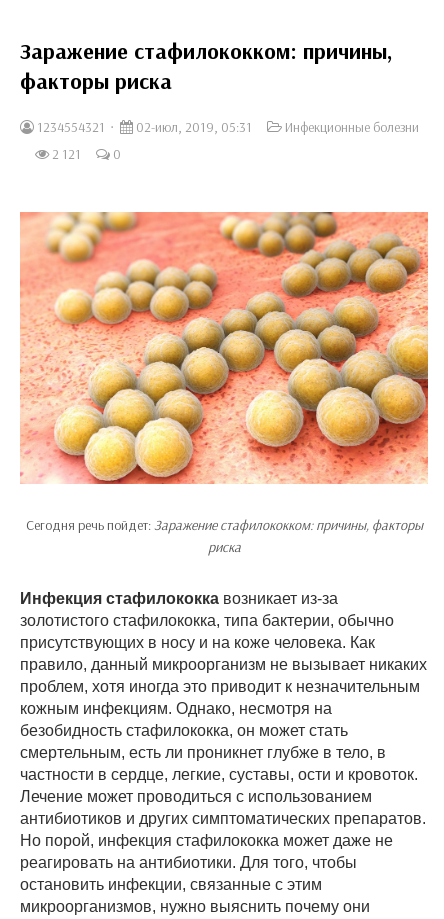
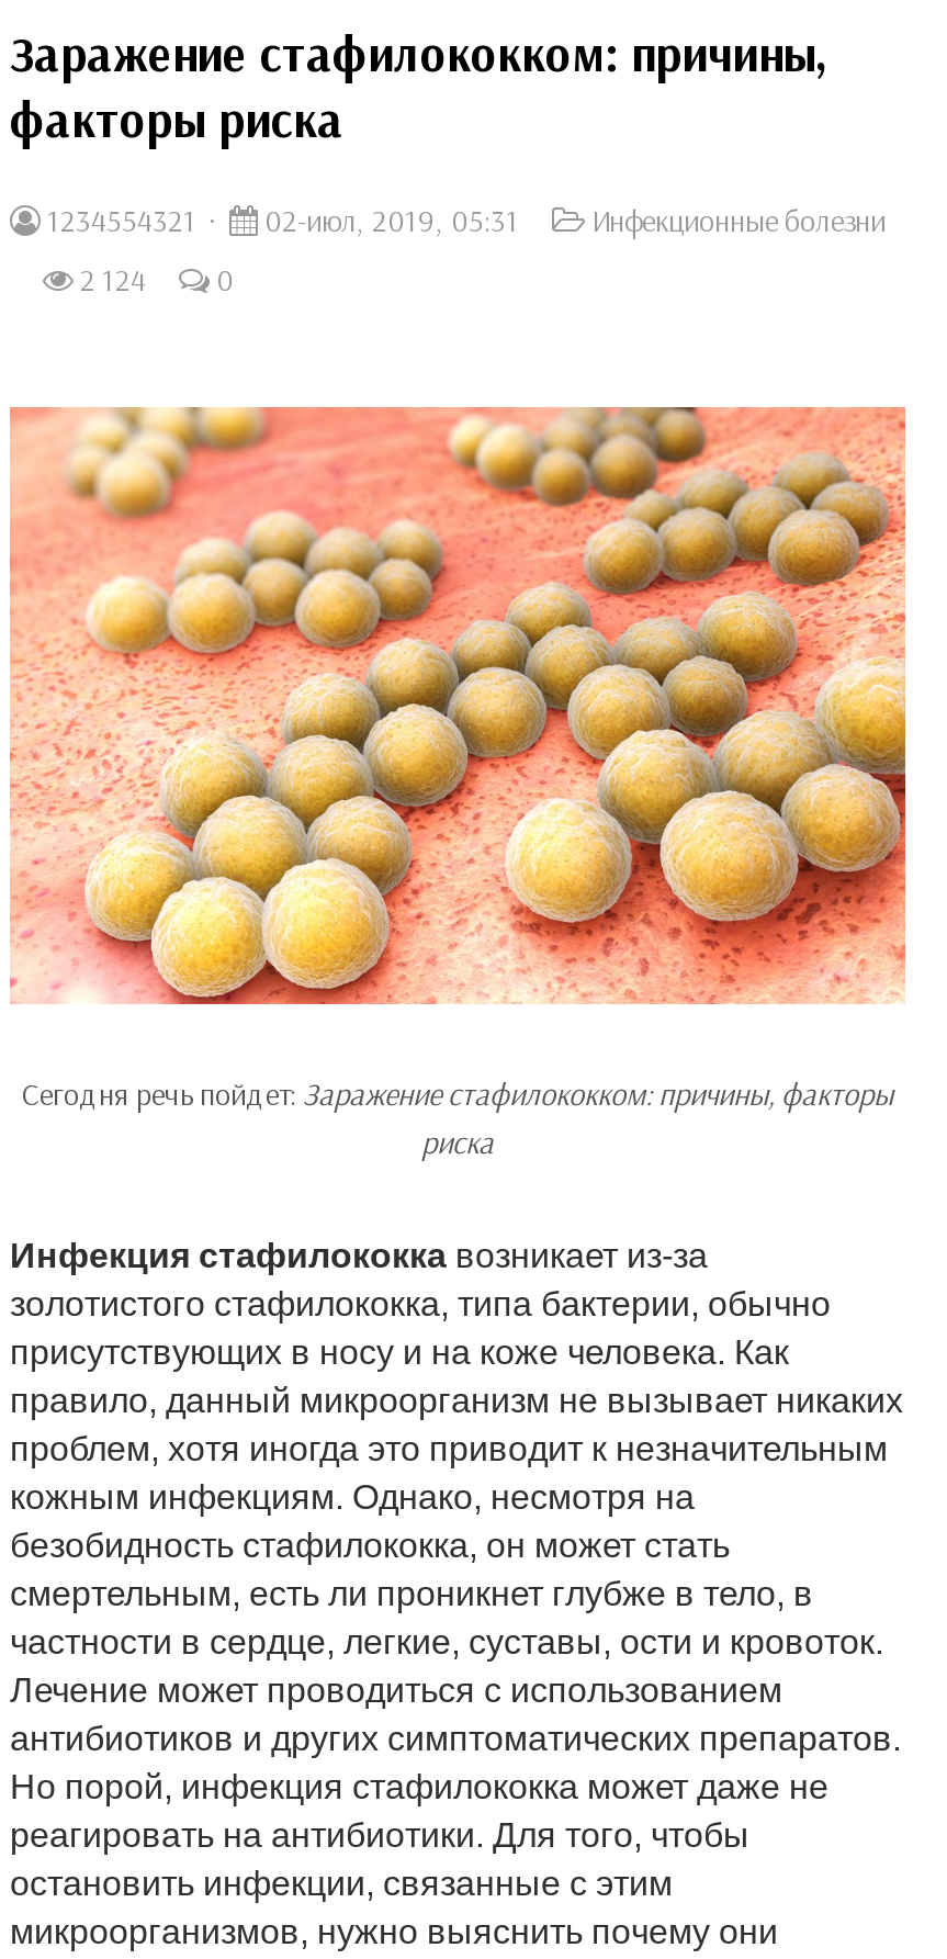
[49,145,121,163] 2 121 0 -> [74,260,234,300] 2 124 0

